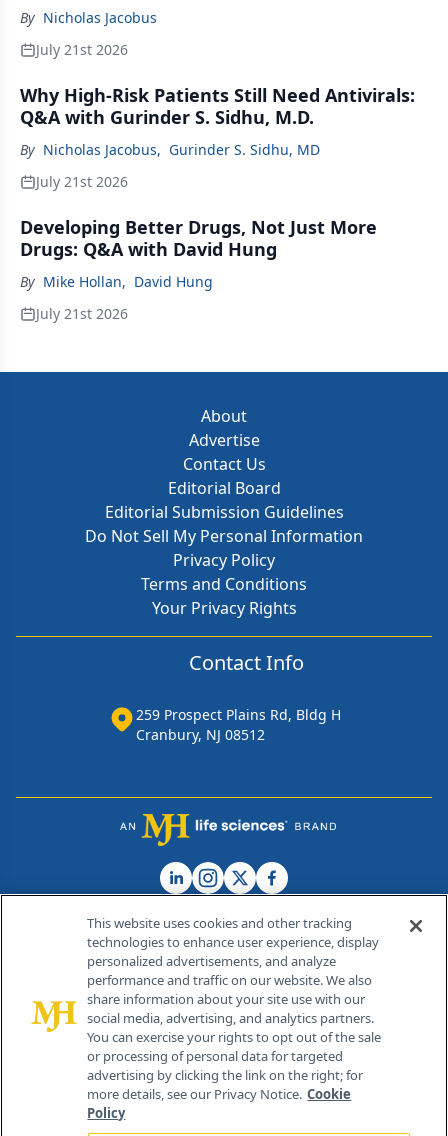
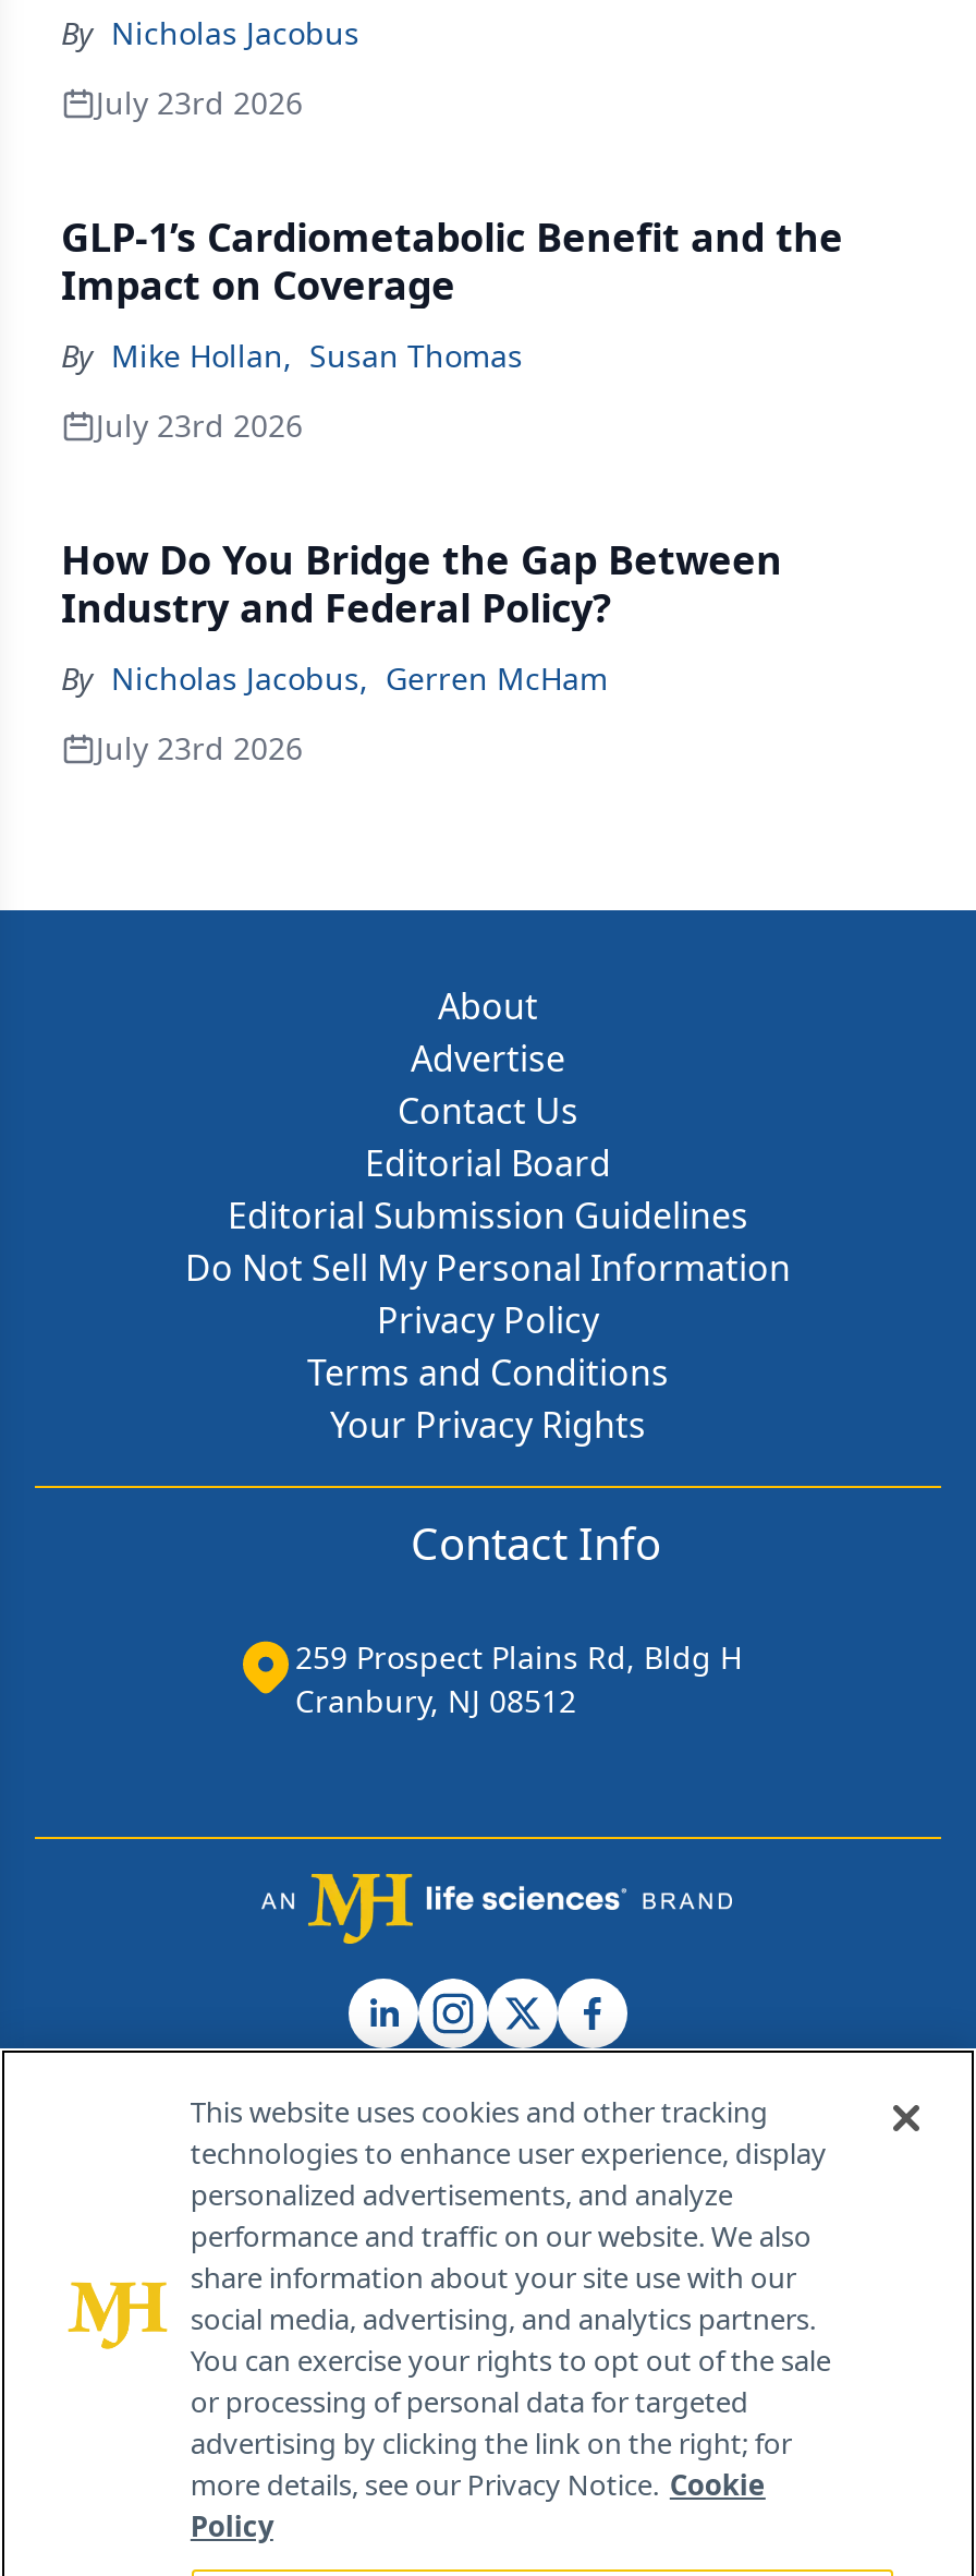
[36,40,128,59] July 21st 2026 -> [96,82,303,123] July 23rd 2026
[20,83,415,129] Why High-Risk Patients Still Need Antivirals: | Q&A with Gurinder S. Sidhu, M.D. -> [61,210,843,311] GLP-1’s Cardiometabolic Benefit and the | Impact on Coverage
[20,140,320,159] By Nicholas Jacobus, Gurinder S. Sidhu, MD -> [61,335,523,376] By Mike Hollan, Susan Thomas
[36,172,128,191] July 21st 2026 -> [96,404,303,446] July 23rd 2026
[20,215,377,261] Developing Better Drugs, Not Just More | Drugs: Q&A with David Hung -> [61,533,782,633] How Do You Bridge the Gap Between | Industry and Federal Policy?
[20,272,213,291] By Mike Hollan, David Hung -> [61,657,608,699] By Nicholas Jacobus, Gerren McHam
[36,304,128,323] July 21st 2026 -> [96,727,303,769] July 23rd 2026

